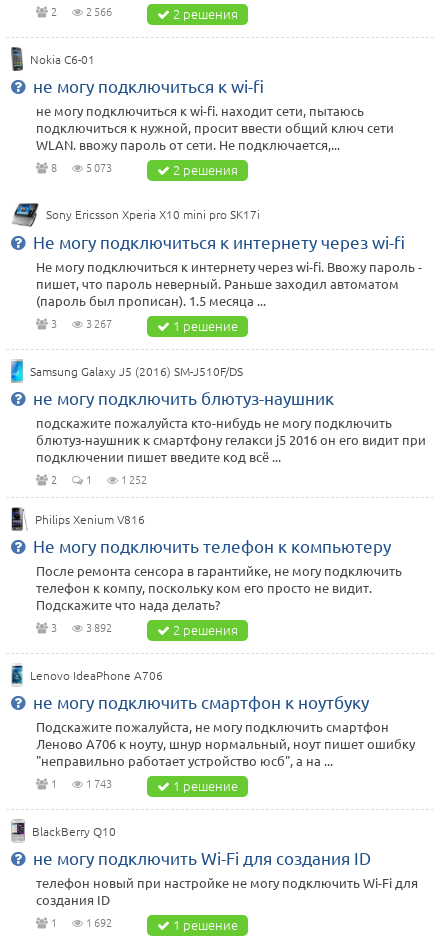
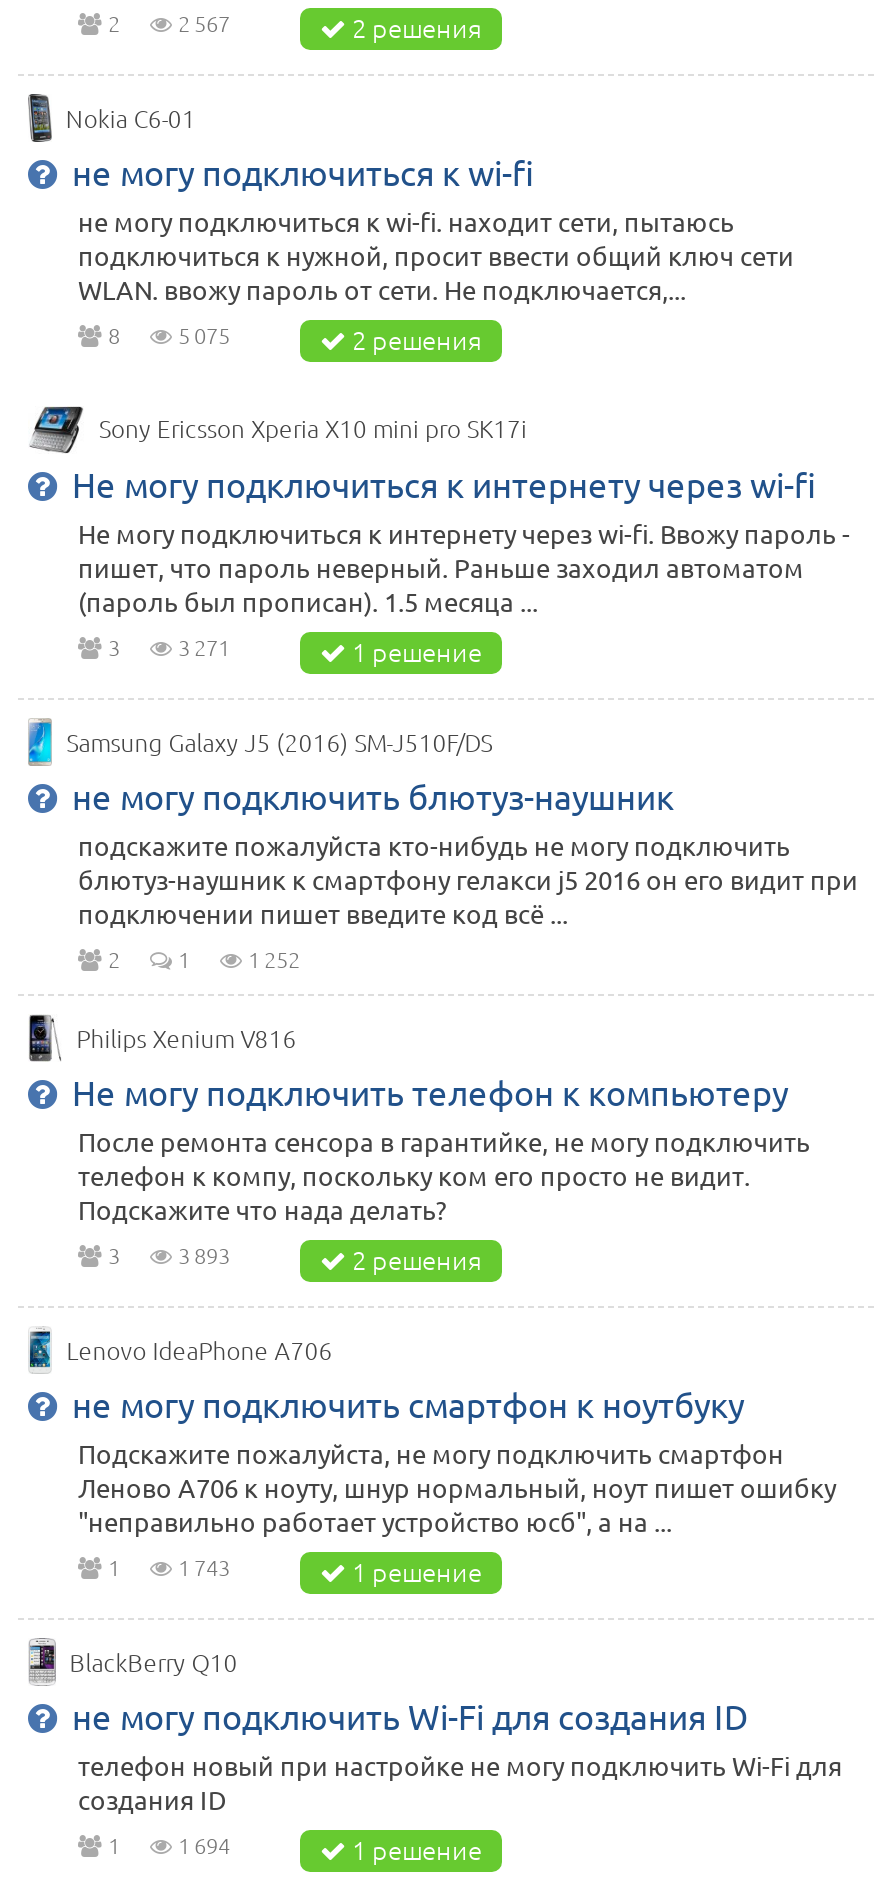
[48,3,112,19] 2 2 566 -> [102,7,230,39] 2 2 567
[48,159,112,175] 8 5 073 -> [102,319,230,351] 8 5 075
[48,315,112,331] 3 3 267 -> [102,629,230,661] 3 3 271
[48,619,112,635] 3 3 892 -> [102,1238,230,1270] 3 3 893
[48,914,112,930] 1 1 692 -> [102,1828,230,1860] 1 1 694

